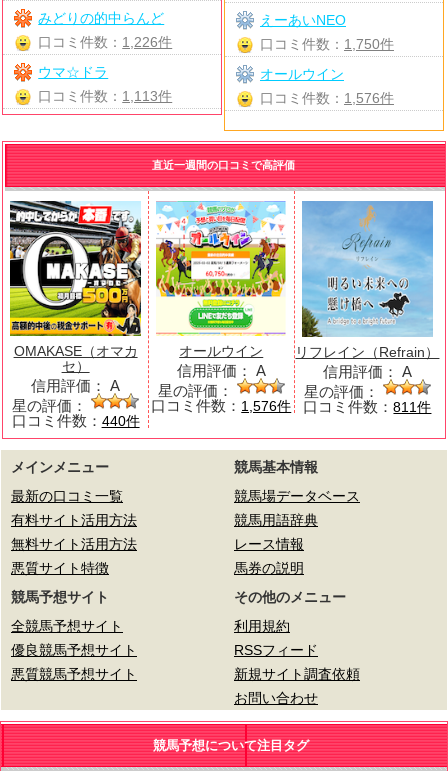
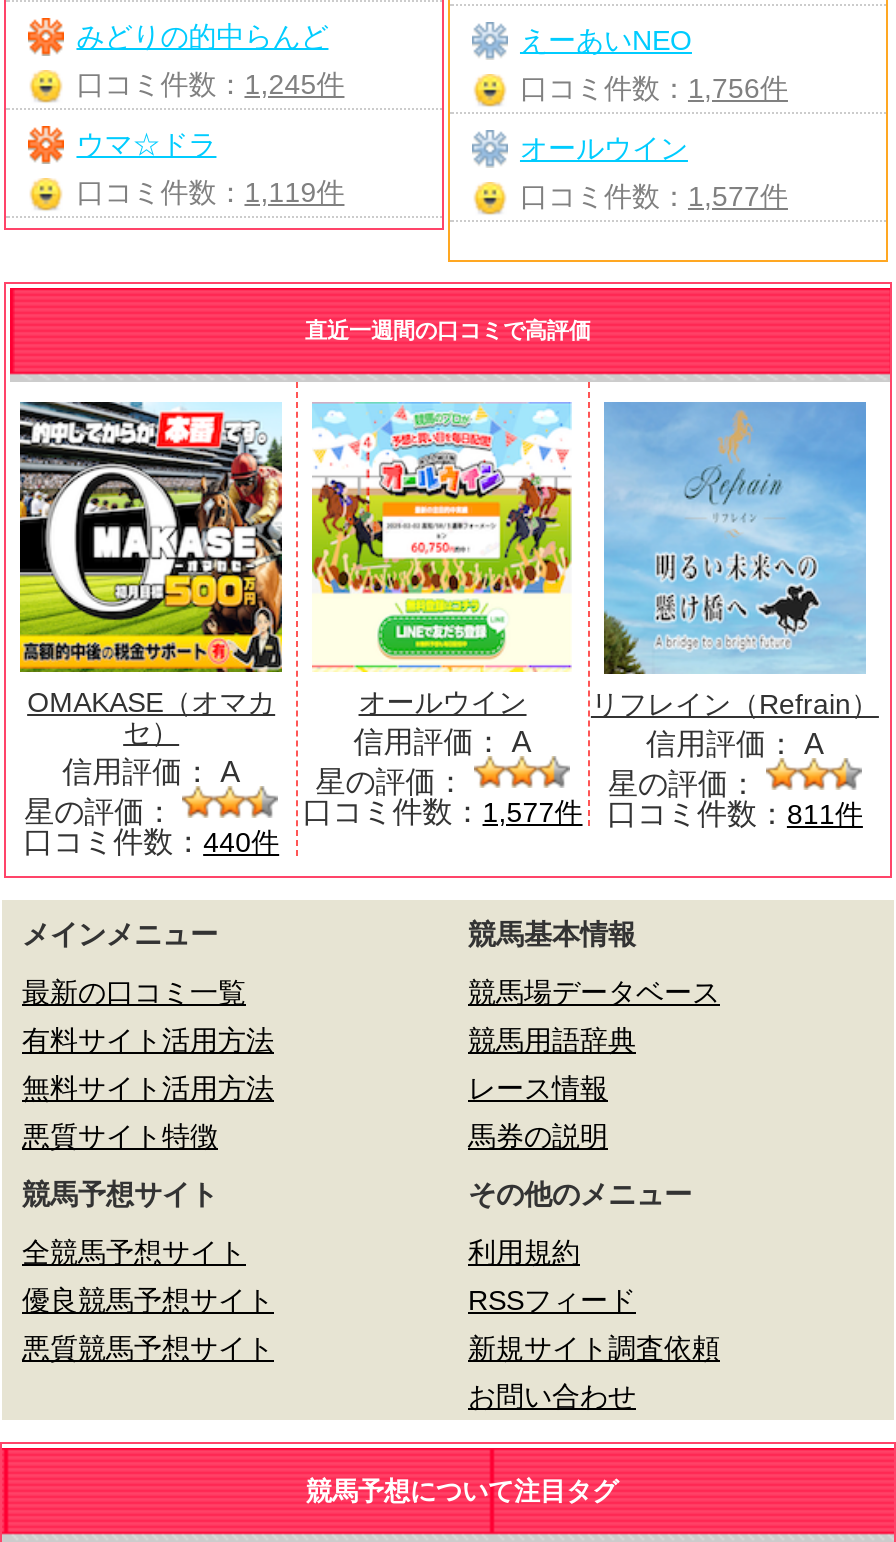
[38,34,172,50] 口コミ件数：1,226件 -> [76,68,344,100] 口コミ件数：1,245件
[260,36,394,52] 口コミ件数：1,750件 -> [520,72,788,104] 口コミ件数：1,756件
[38,88,172,104] 口コミ件数：1,113件 -> [76,176,344,208] 口コミ件数：1,119件
[260,90,394,106] 口コミ件数：1,576件 -> [520,180,788,212] 口コミ件数：1,577件
[151,397,291,414] 口コミ件数：1,576件 -> [303,794,583,828] 口コミ件数：1,577件

